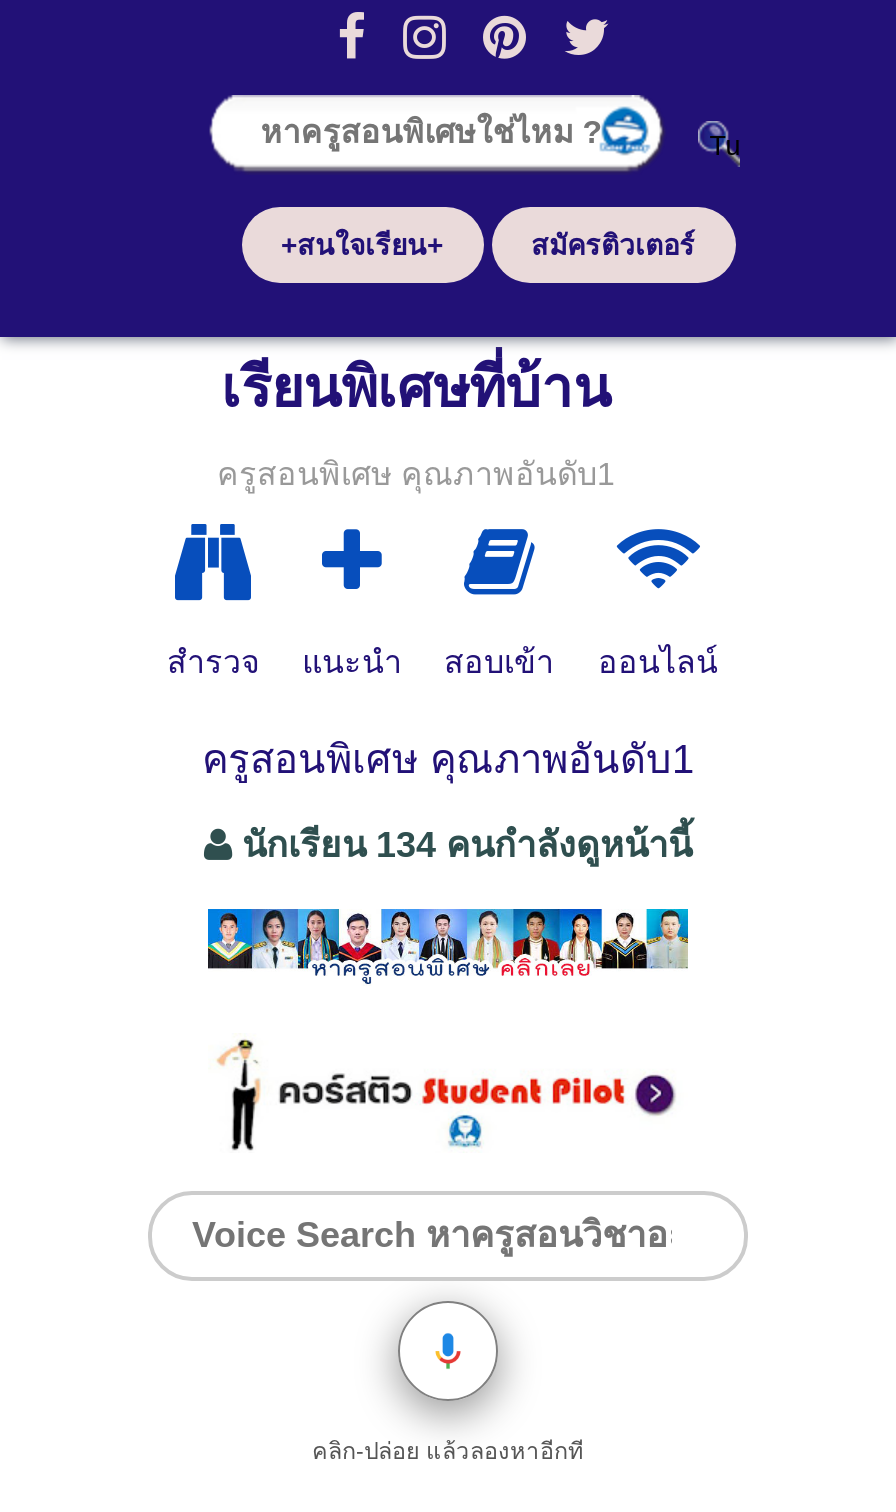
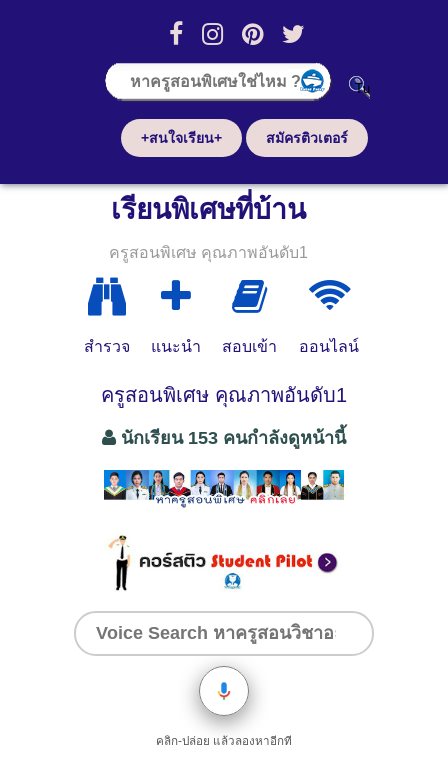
[232,825,692,865] นักเรียน 134 คนกำลังดูหน้านี้ -> [116,428,346,448] นักเรียน 153 คนกำลังดูหน้านี้

